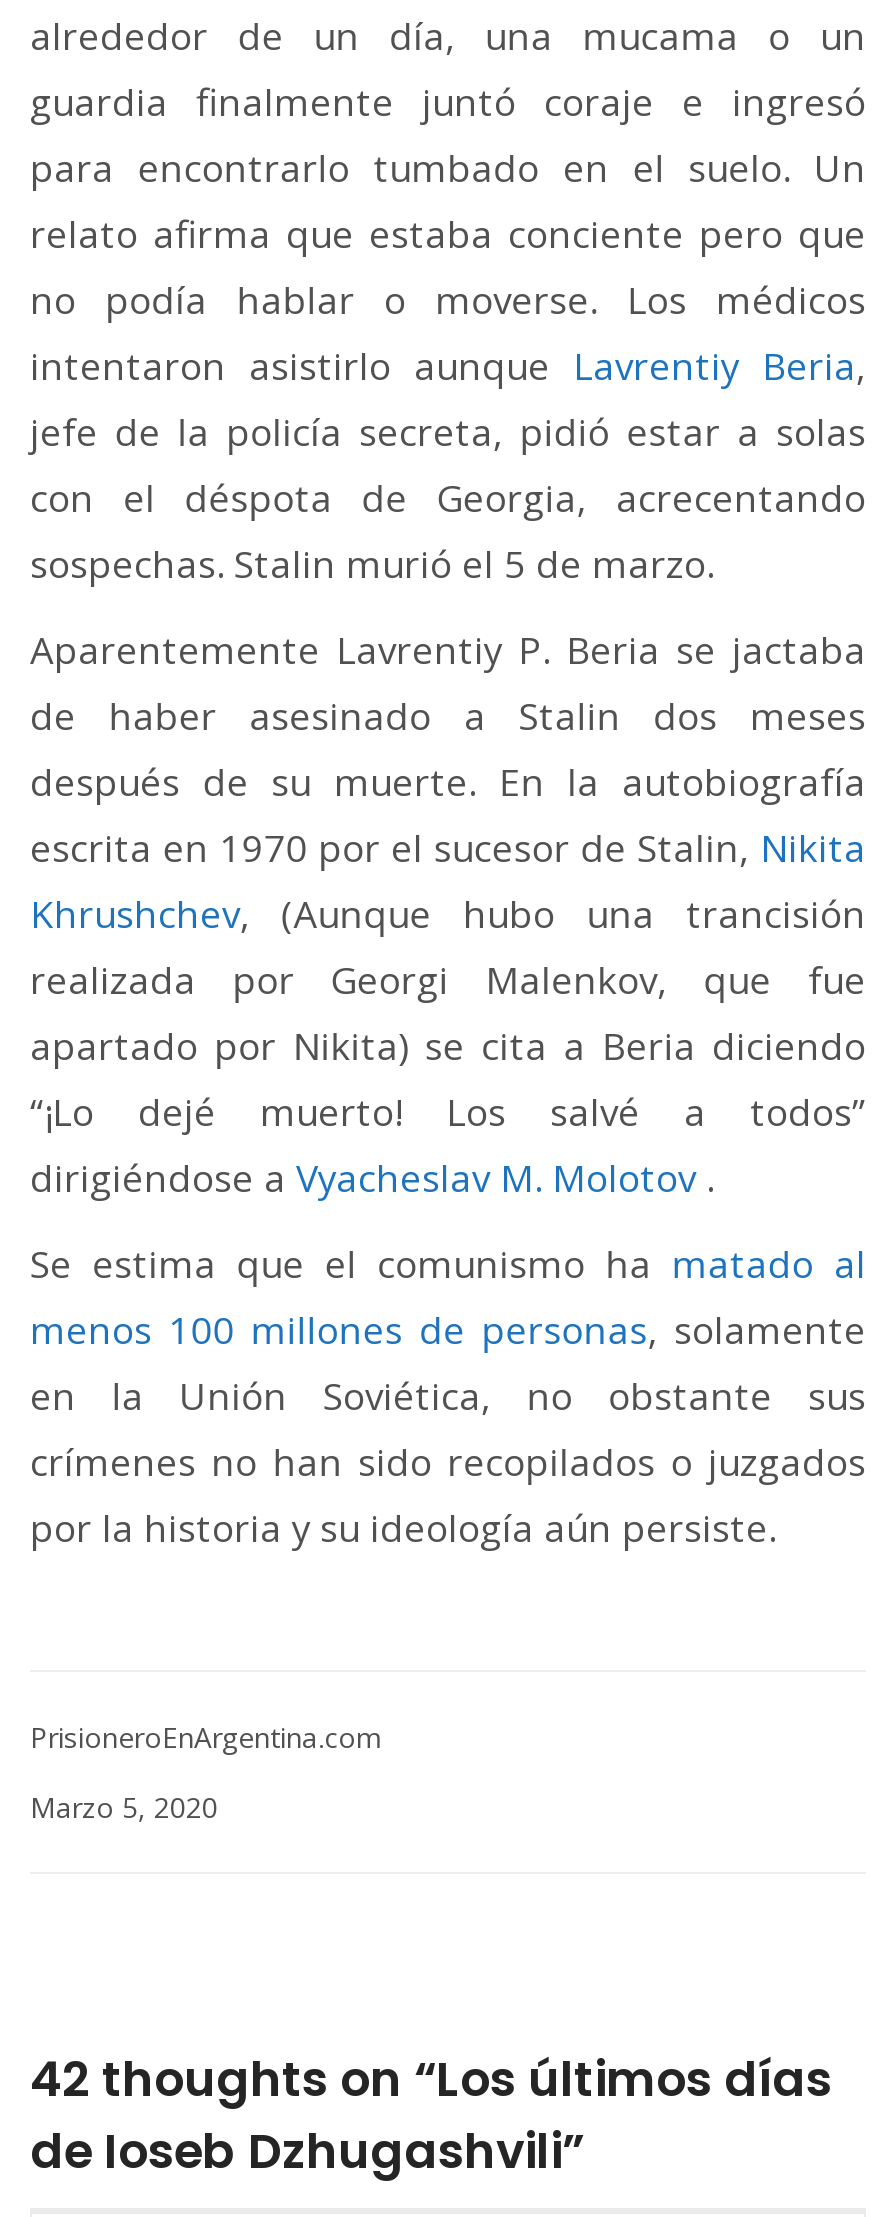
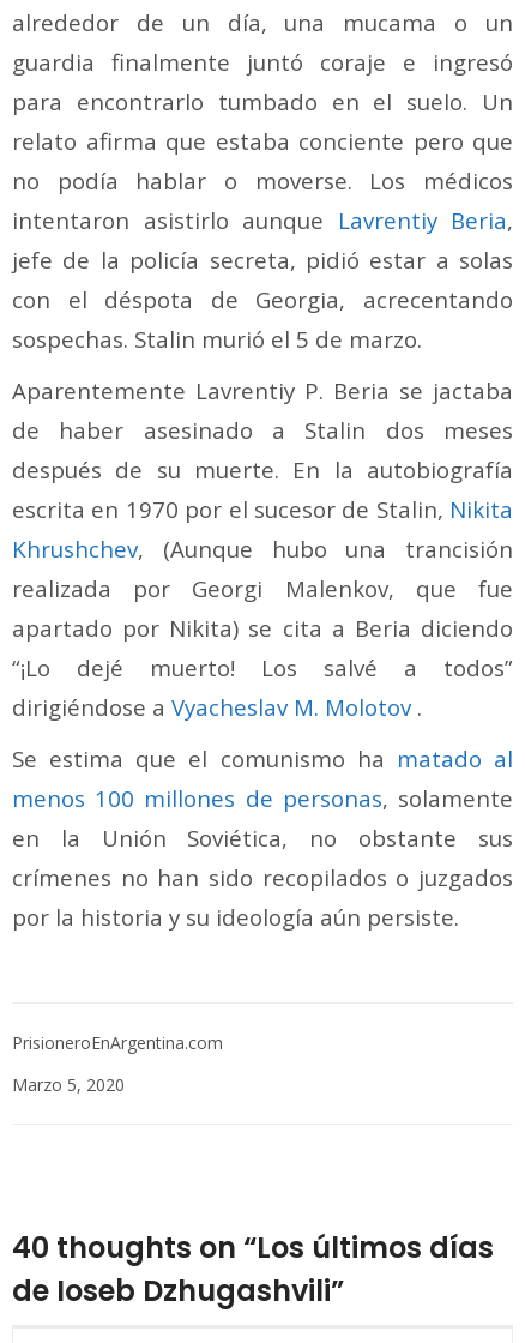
[30,2045,832,2111] 42 thoughts on “Los últimos días -> [12,1227,494,1267] 40 thoughts on “Los últimos días

